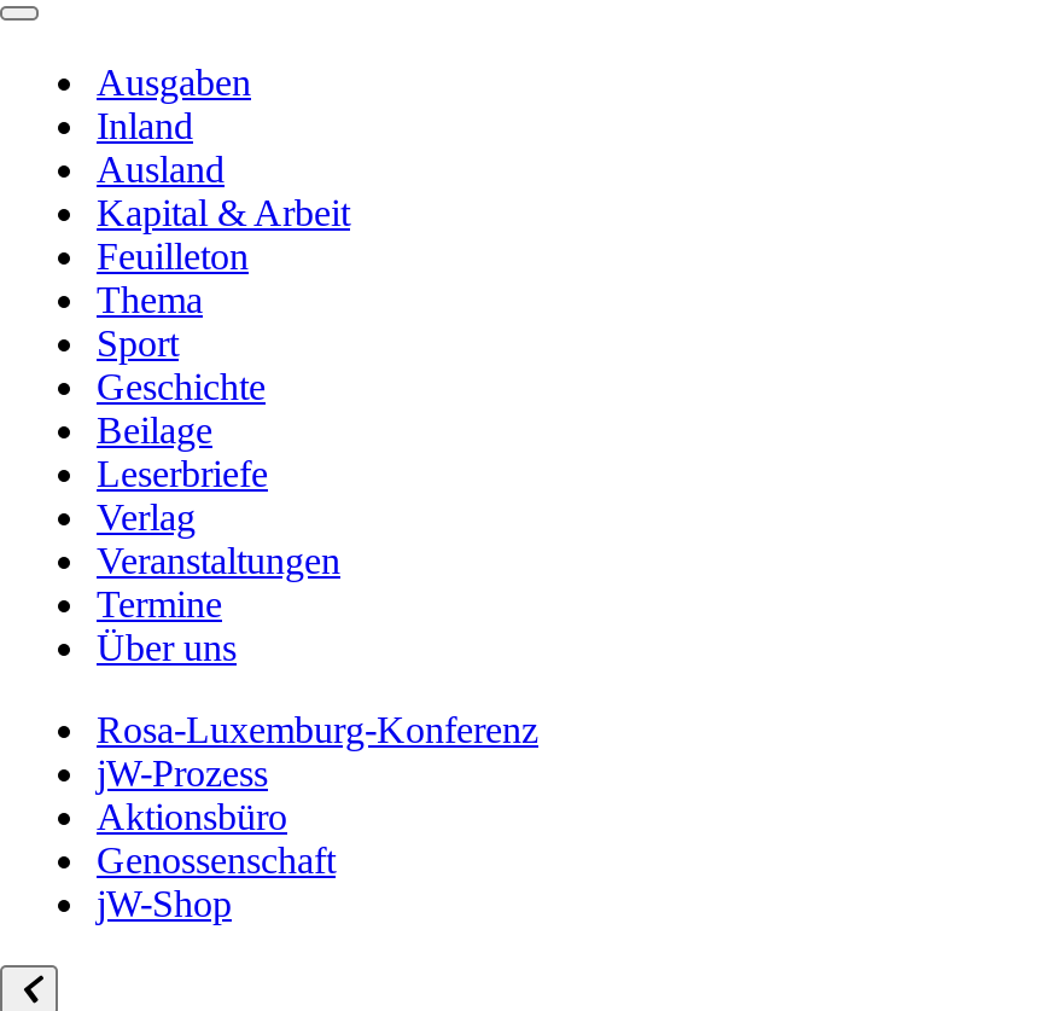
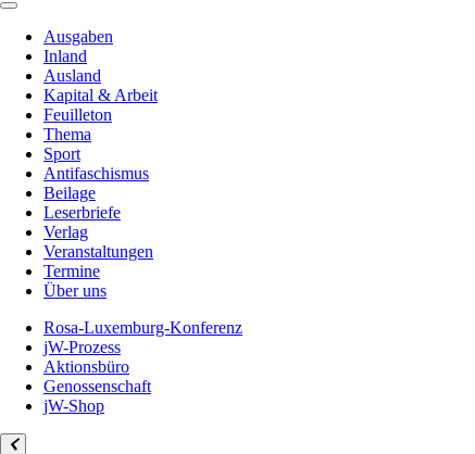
[97,366,266,407] Geschichte -> [43,164,149,182] Antifaschismus

